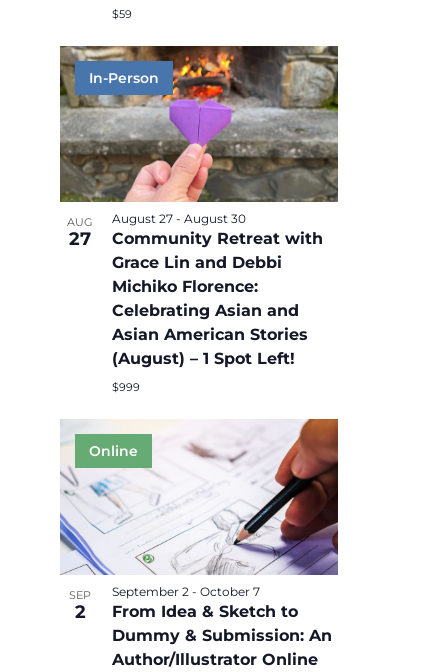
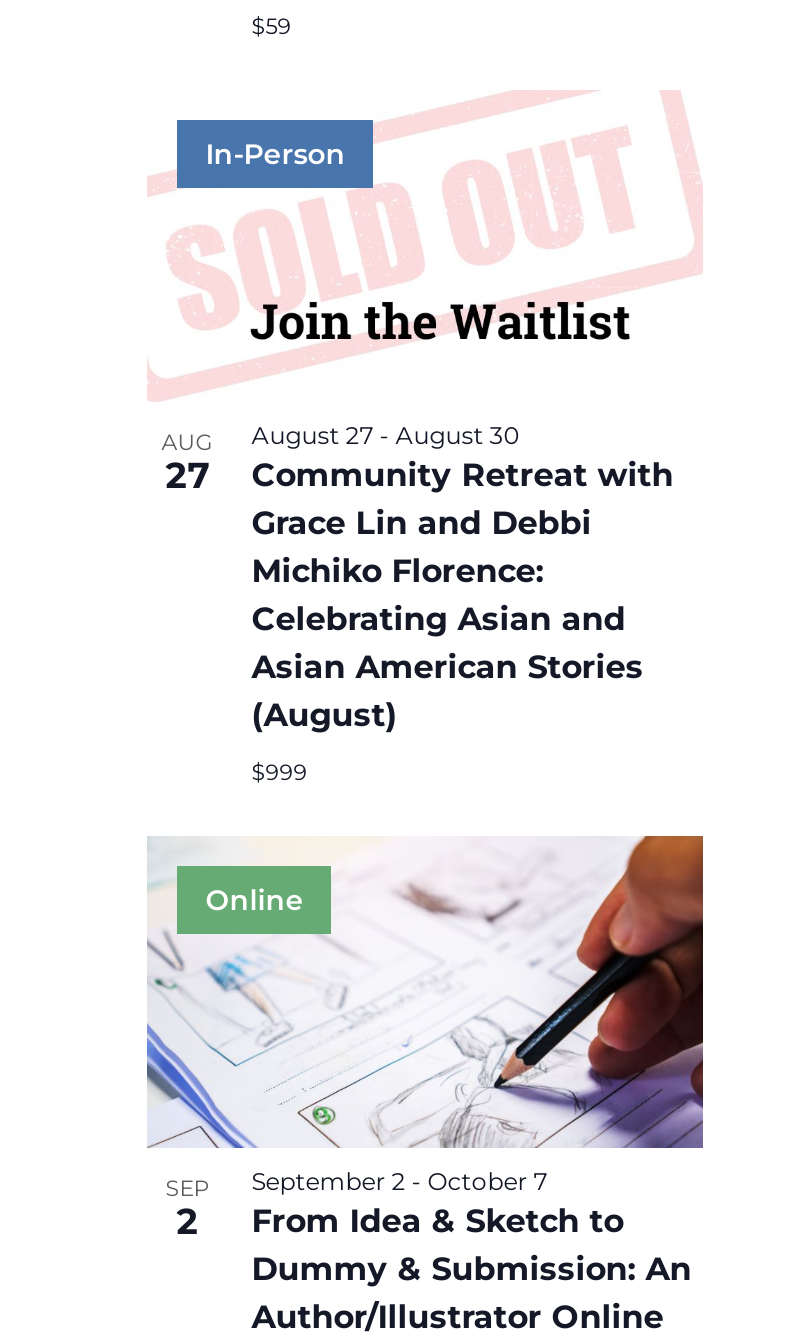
[59,45,339,203] [image] -> [147,90,703,402] [image]
[112,349,295,368] (August) – 1 Spot Left! -> [252,696,398,734] (August)

